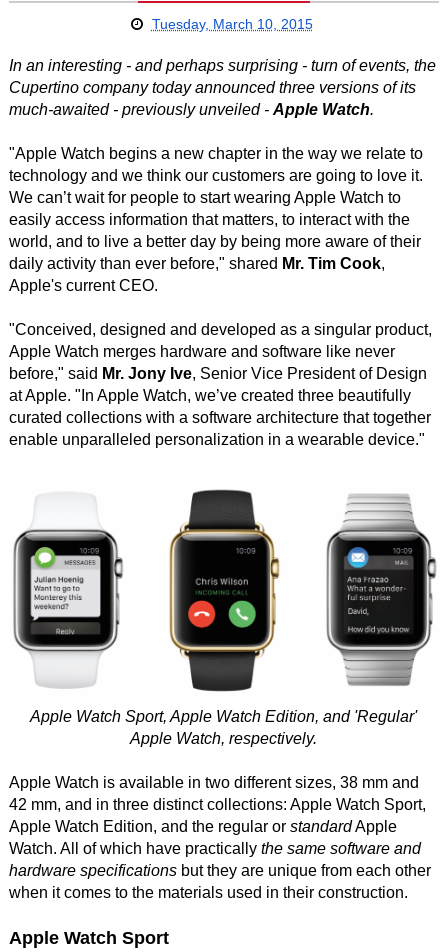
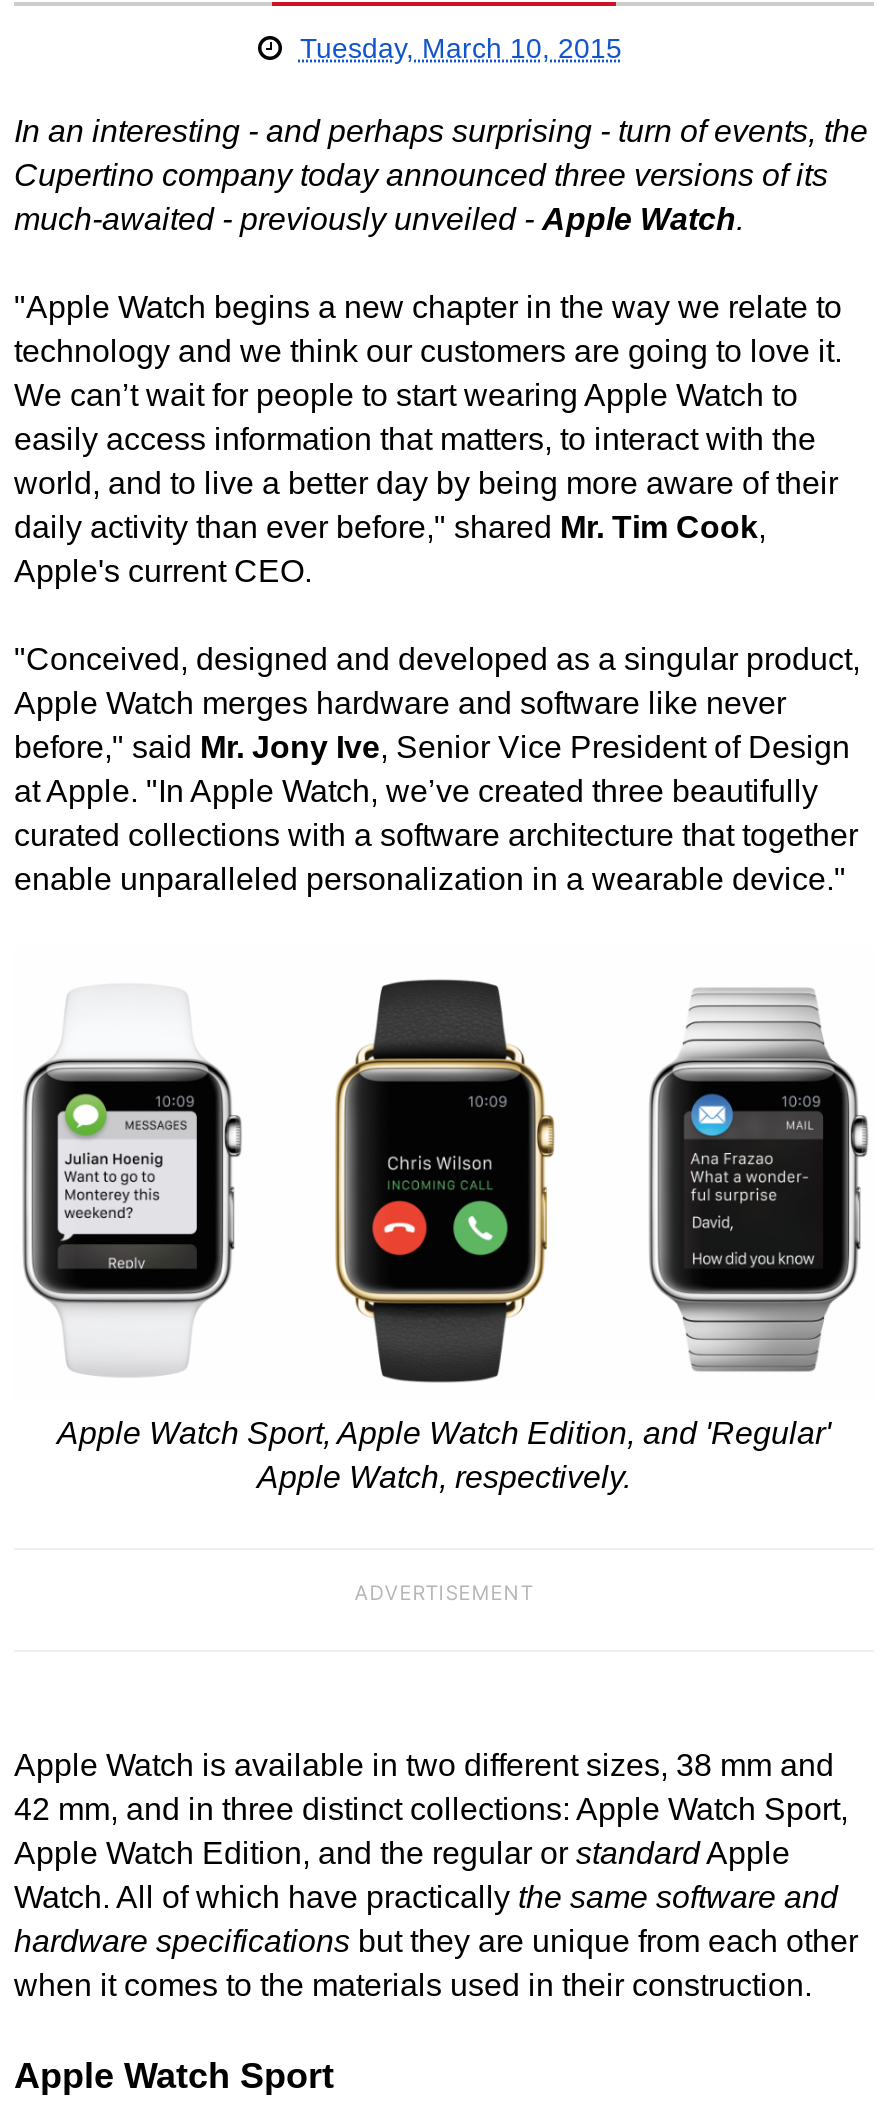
none -> [354,1580,533,1604] ADVERTISEMENT

